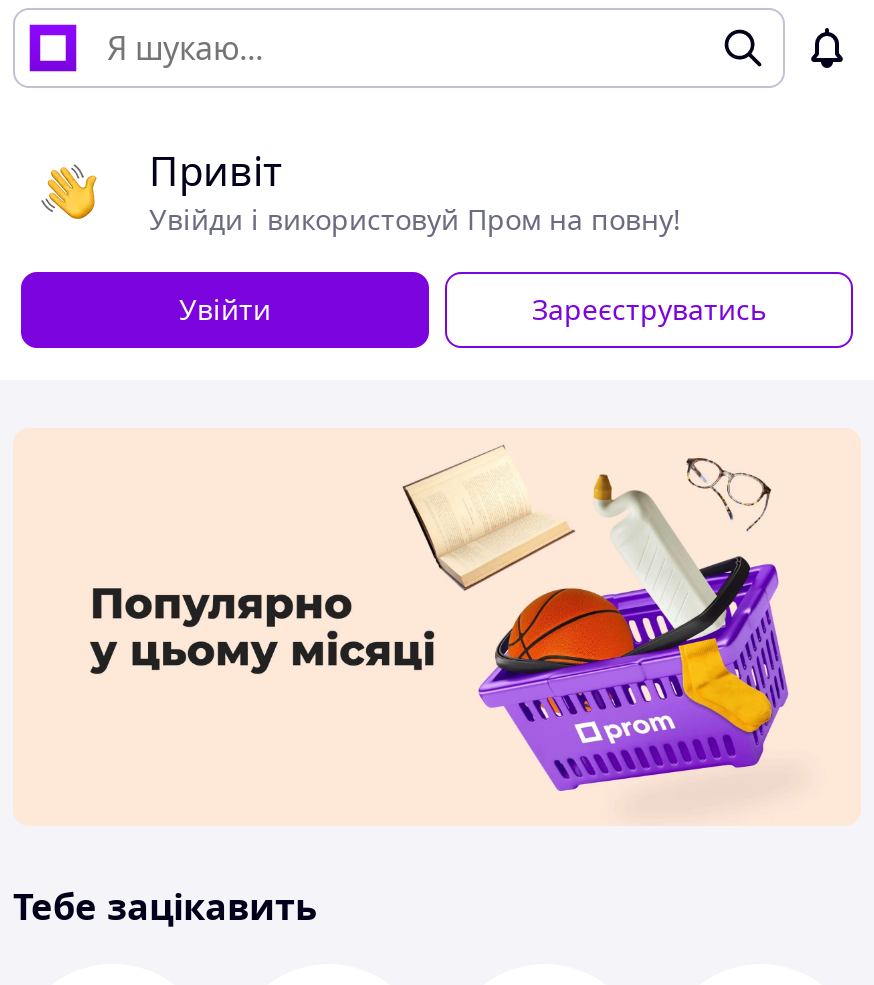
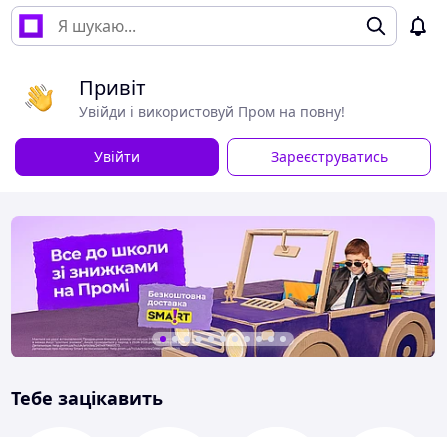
[15,430,859,824] [image] -> [10,216,436,358] [image]

